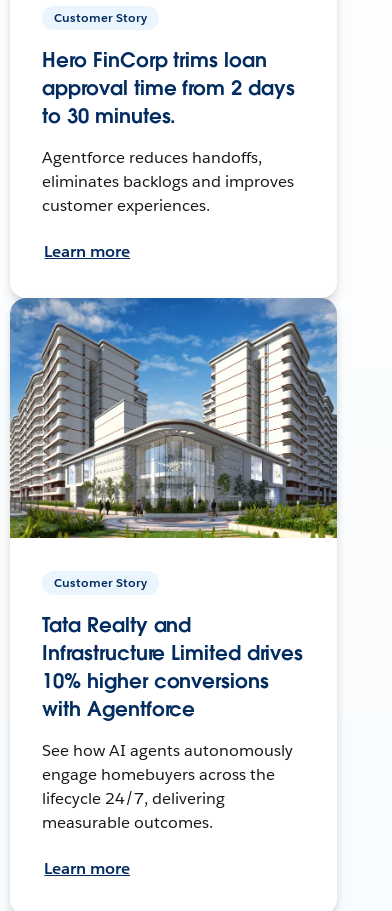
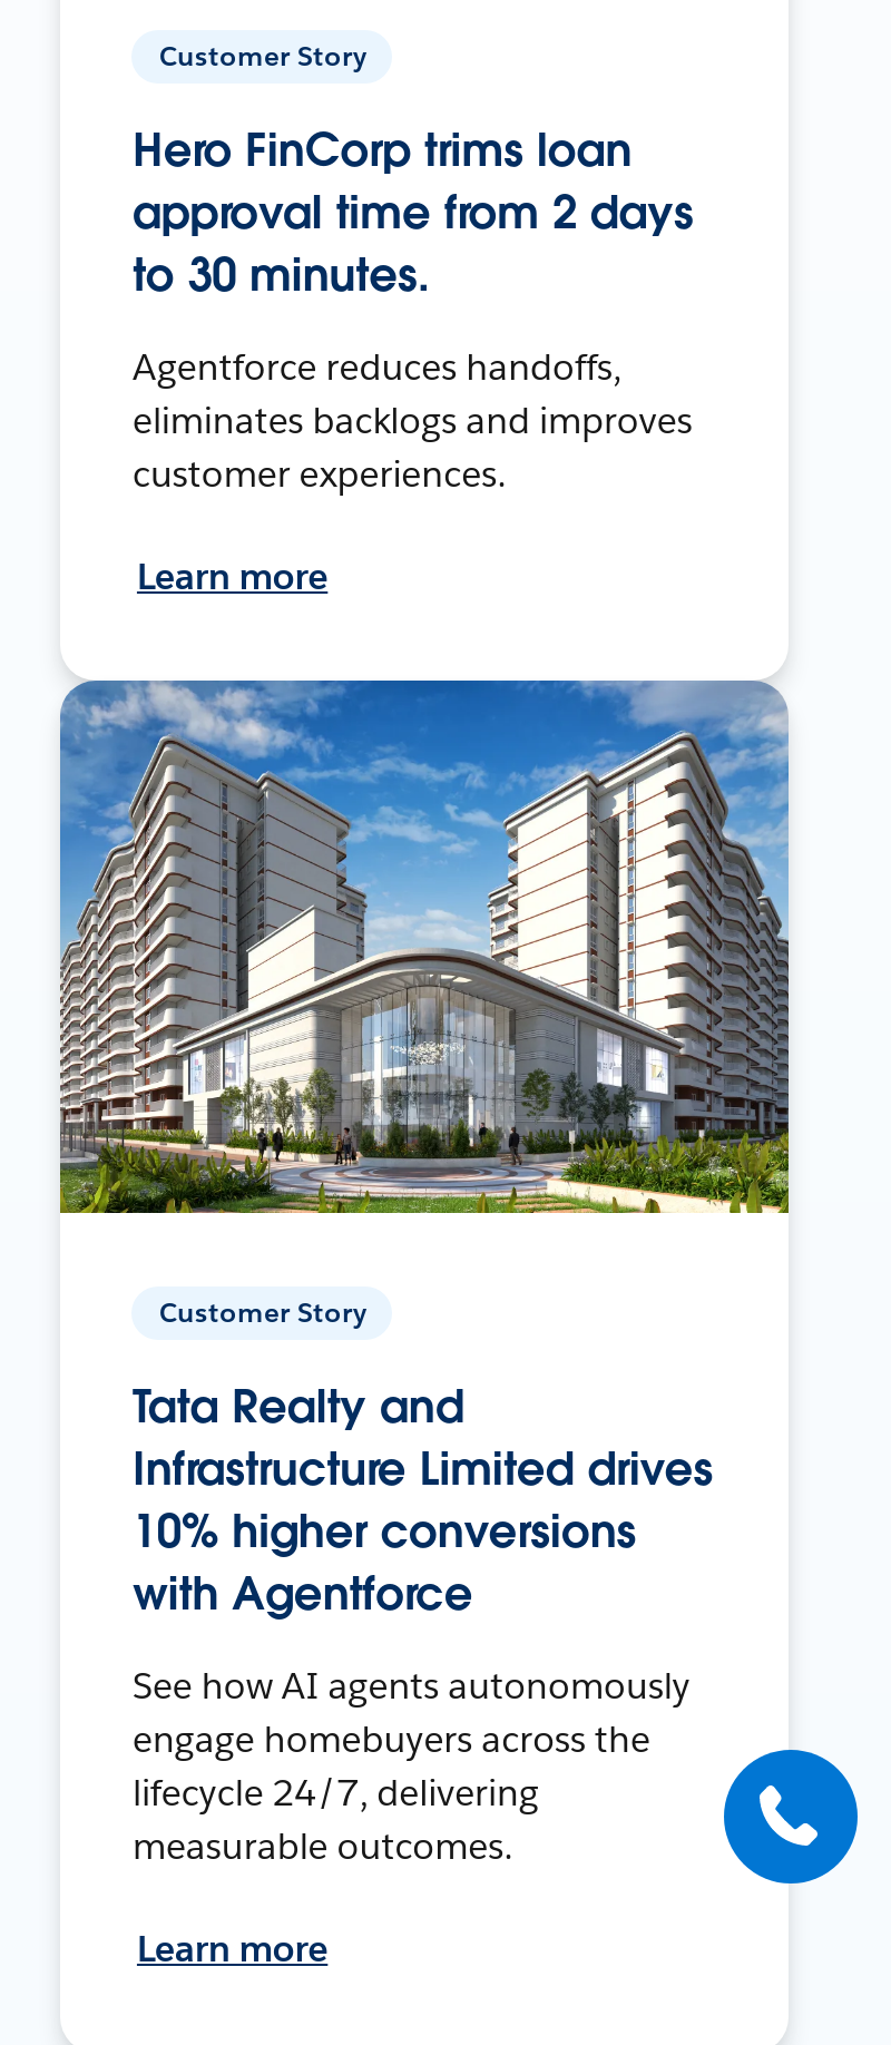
none -> [722,1746,860,1887] [image]

